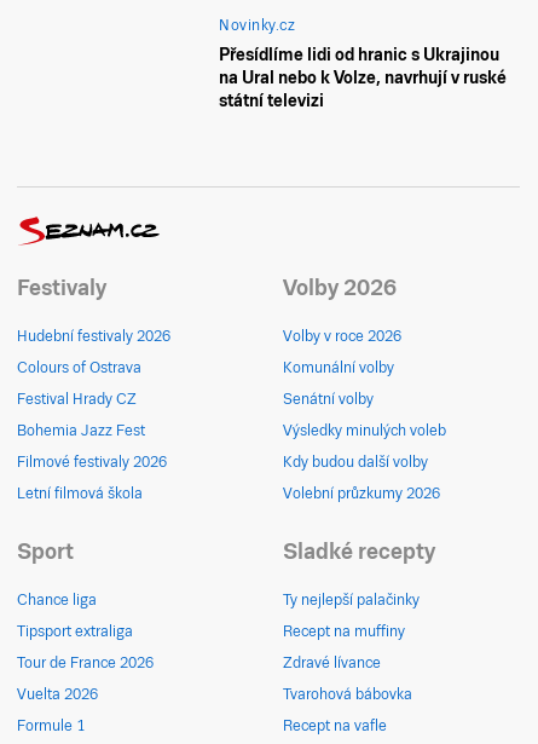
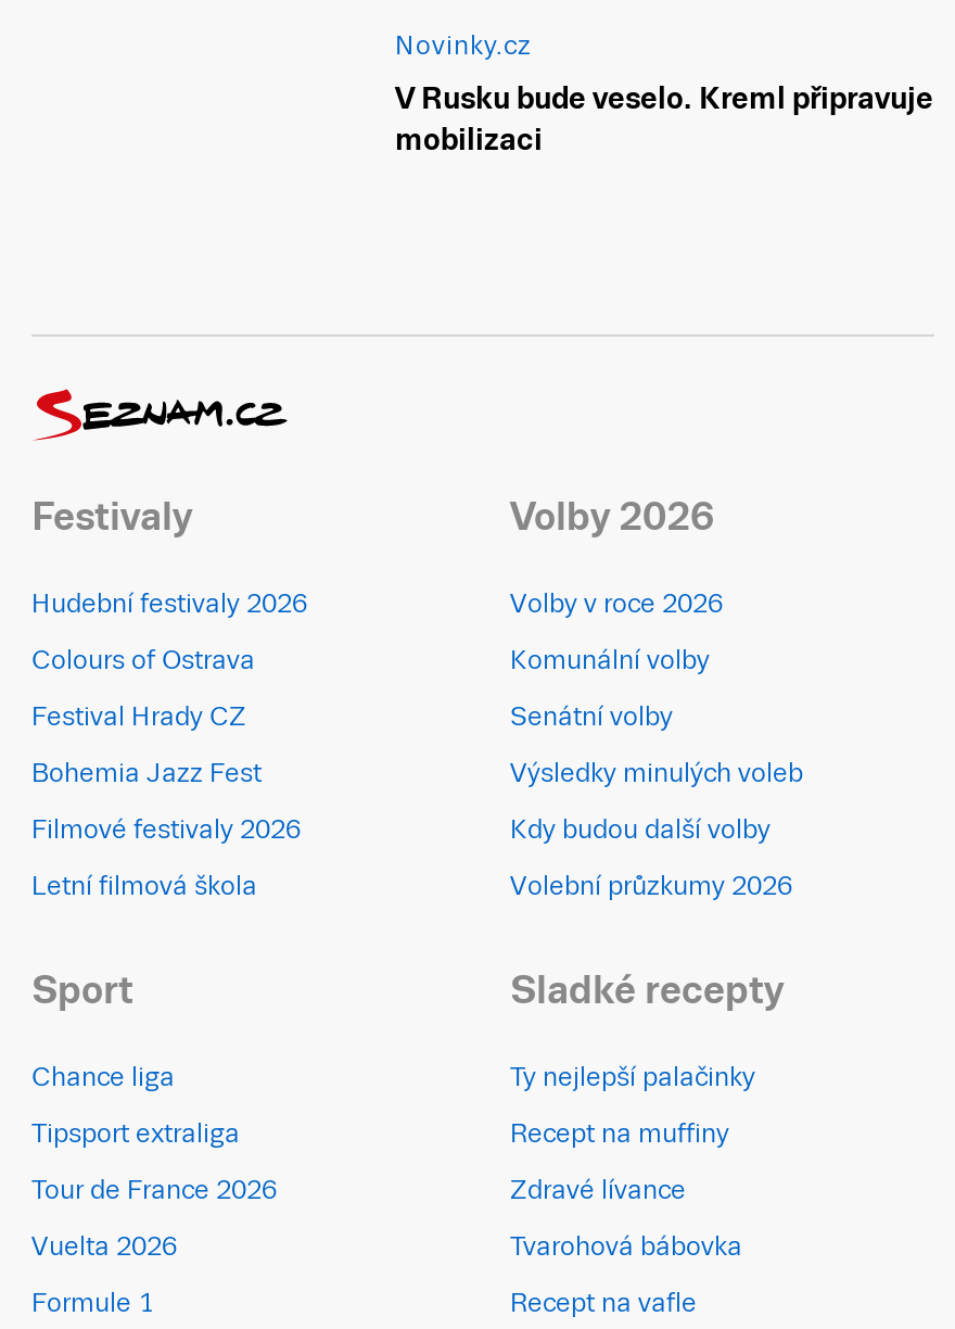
[219,45,507,110] Přesídlíme lidi od hranic s Ukrajinou | na Ural nebo k Volze, navrhují v ruské | státní televizi -> [395,81,933,157] V Rusku bude veselo. Kreml připravuje | mobilizaci

